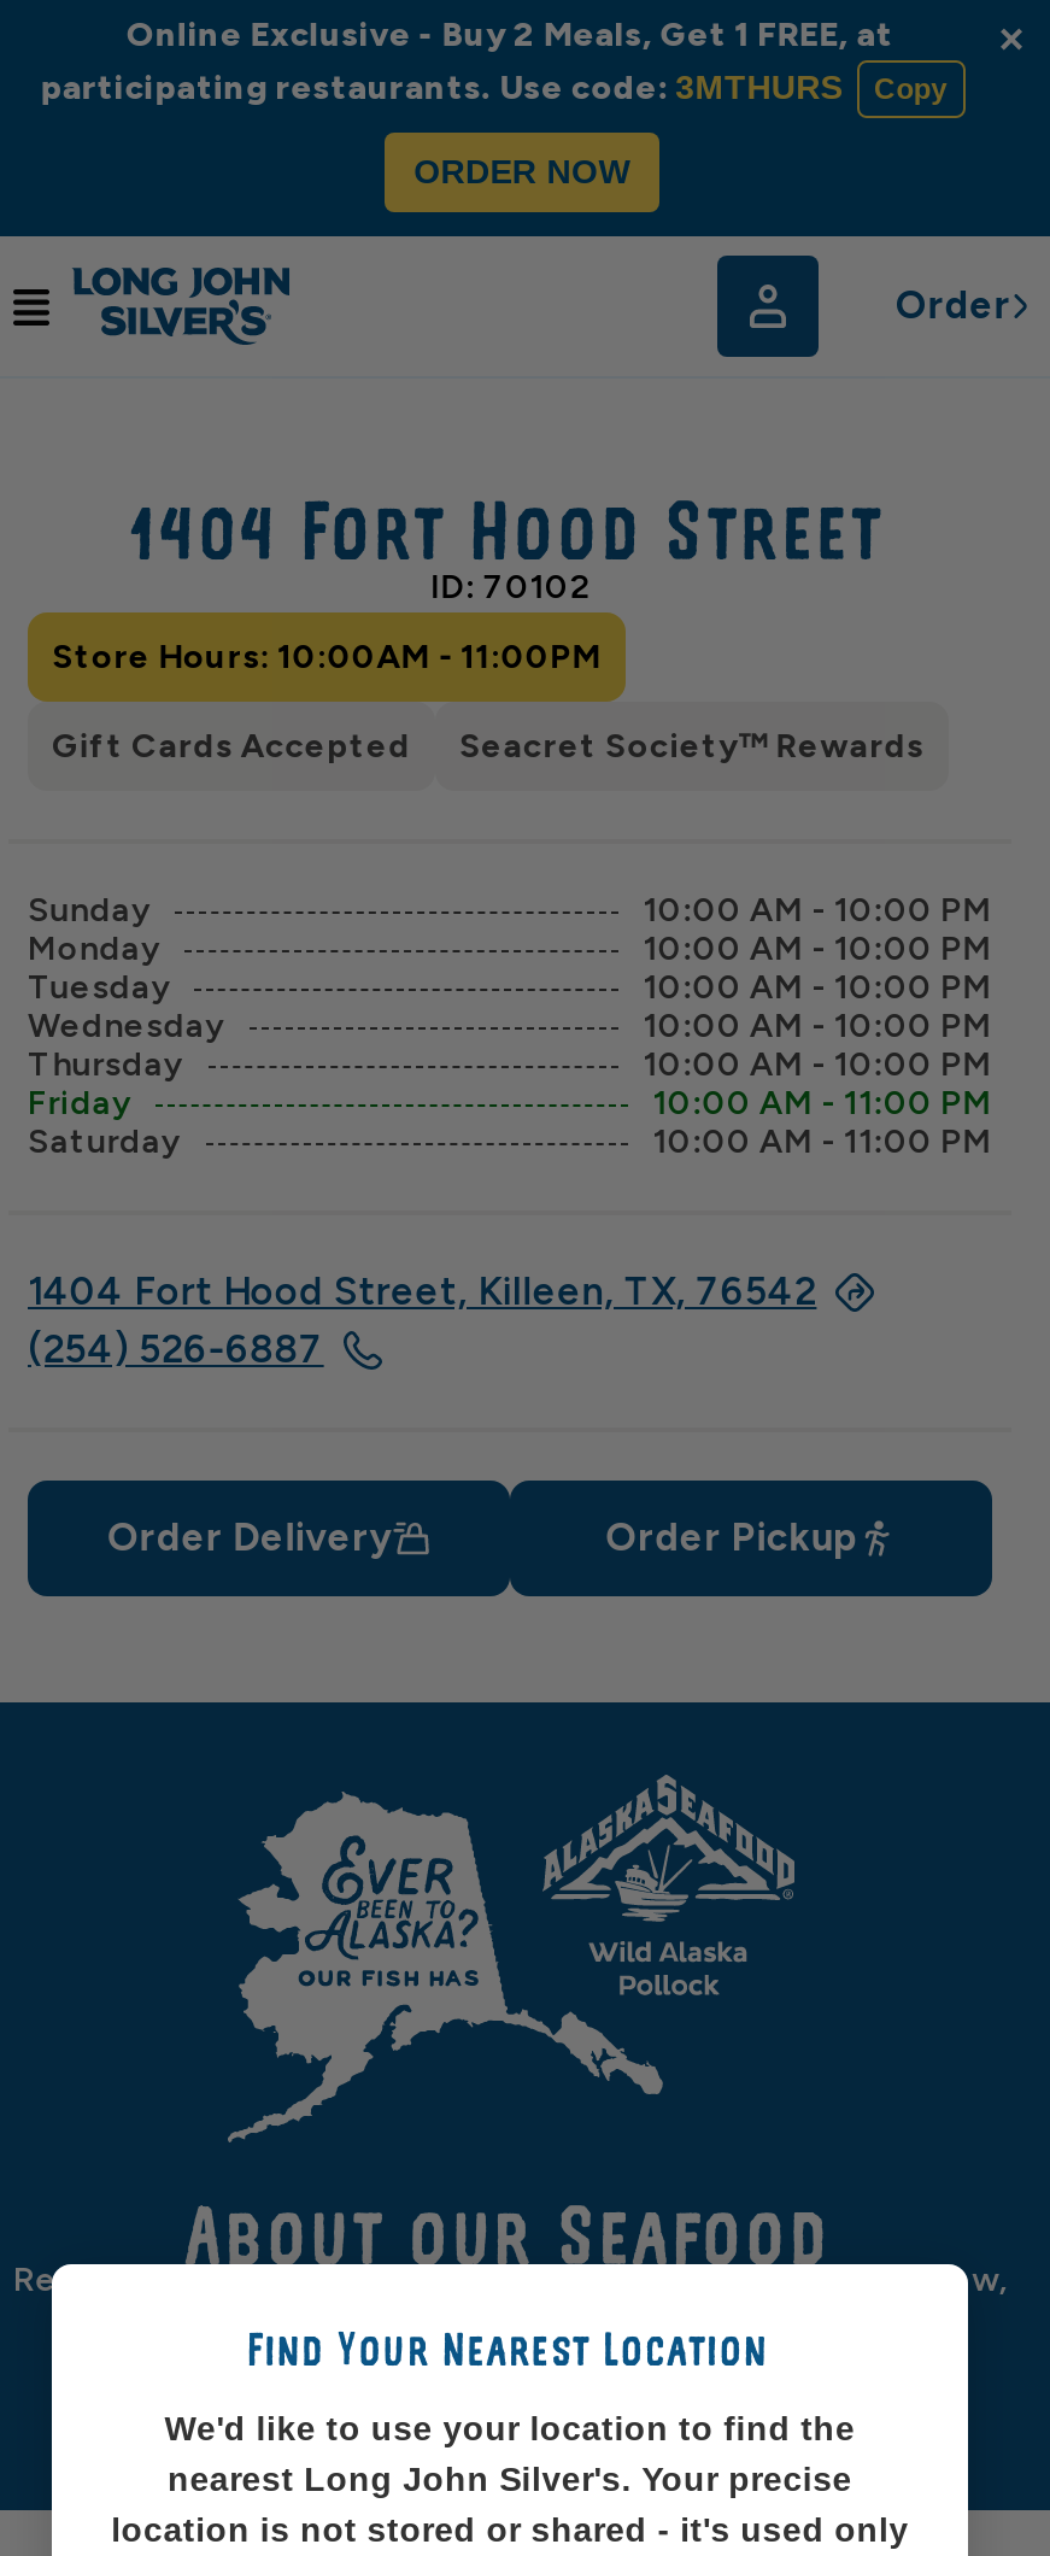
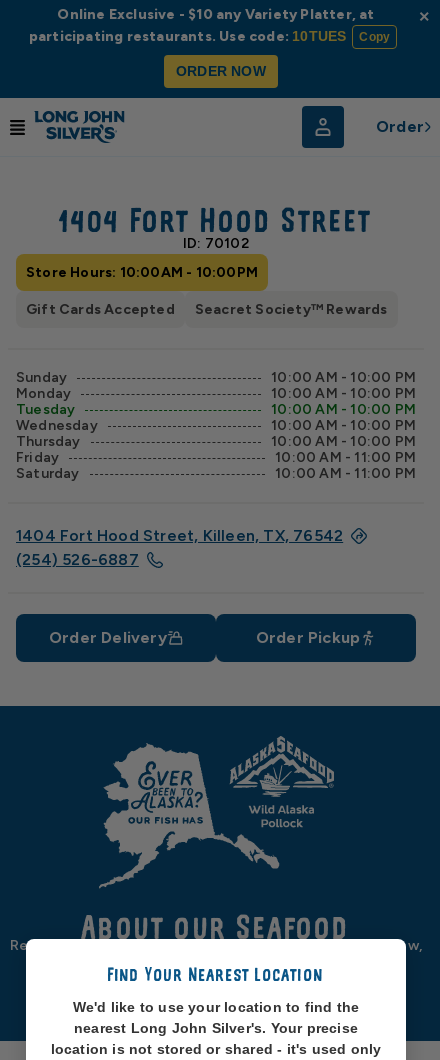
[40,14,894,109] Online Exclusive - Buy 2 Meals, Get 1 FREE, at | participating restaurants. Use code: 3MTHURS -> [29,6,375,45] Online Exclusive - $10 any Variety Platter, at | participating restaurants. Use code: 10TUES
[52,637,602,678] Store Hours: 10:00AM - 11:00PM -> [26,264,258,281] Store Hours: 10:00AM - 10:00PM

